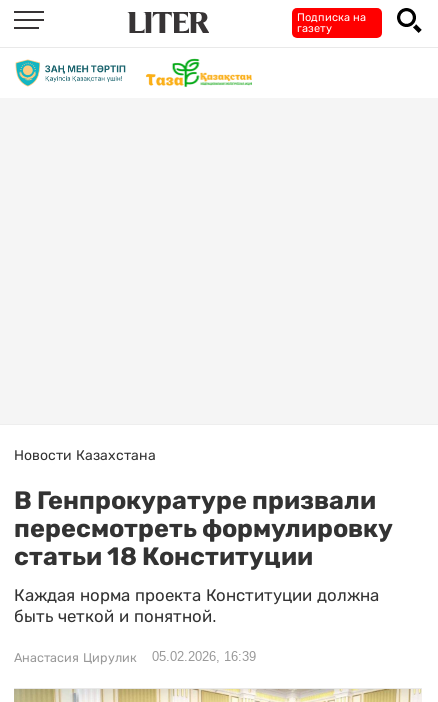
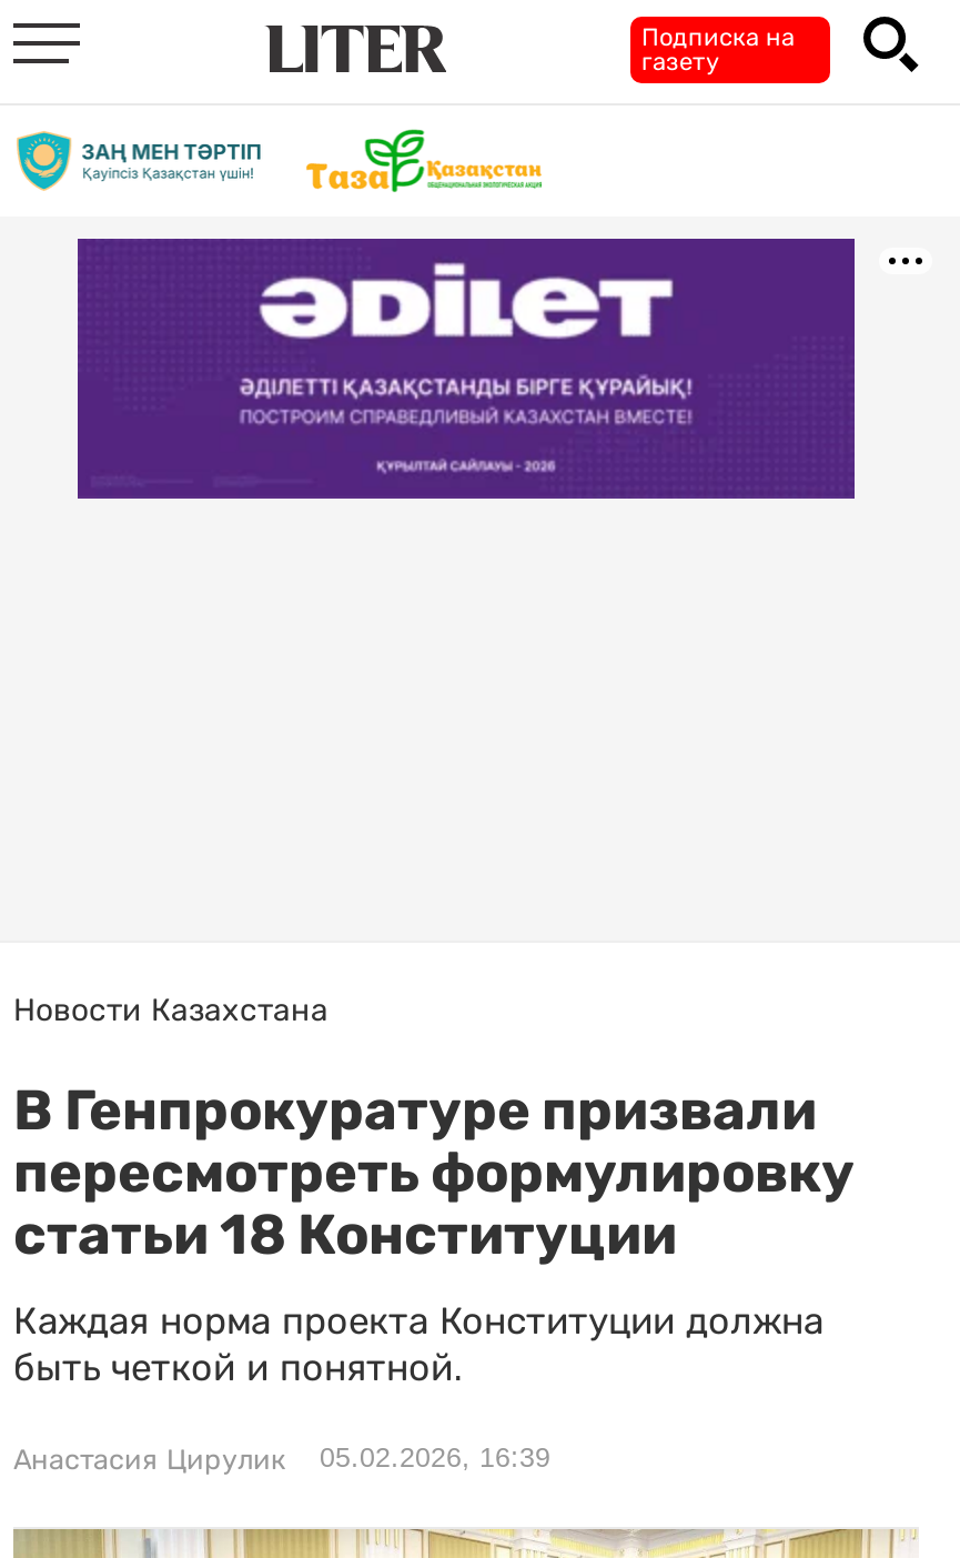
none -> [75,237,857,501] [image]

